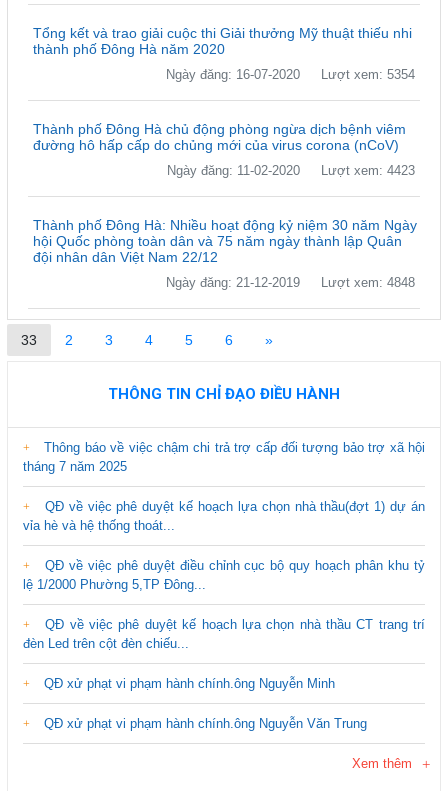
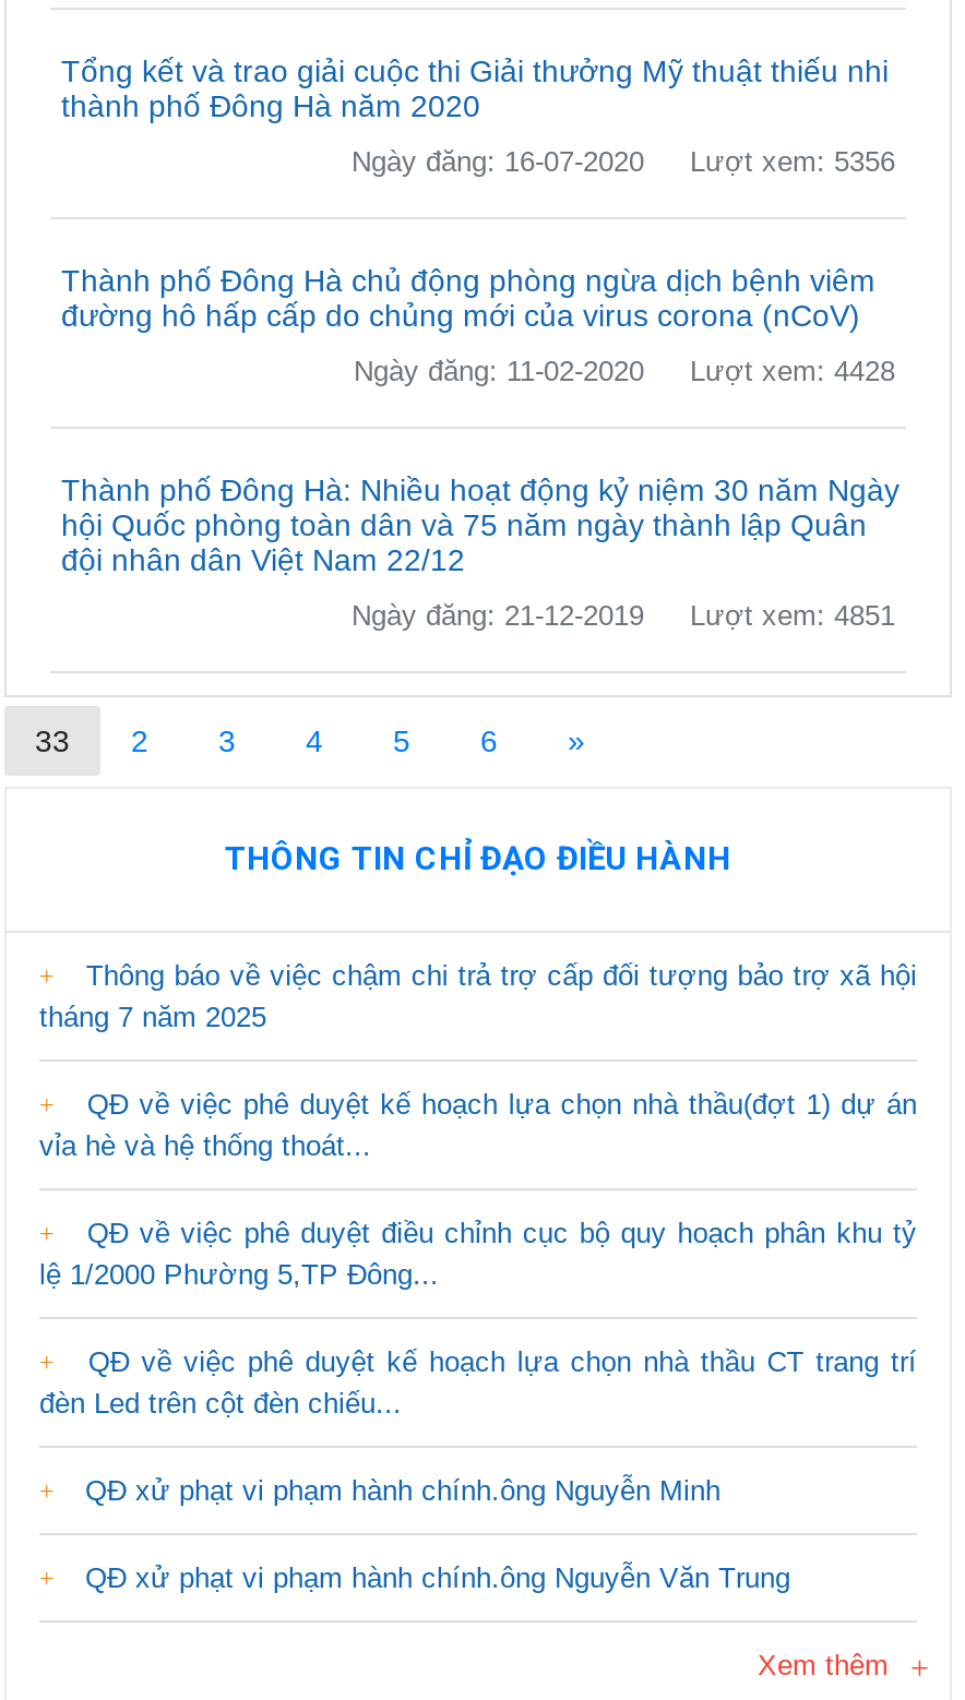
[166,67,415,82] Ngày đăng: 16-07-2020 Lượt xem: 5354 -> [352,145,895,178] Ngày đăng: 16-07-2020 Lượt xem: 5356
[167,163,415,178] Ngày đăng: 11-02-2020 Lượt xem: 4423 -> [354,355,895,387] Ngày đăng: 11-02-2020 Lượt xem: 4428
[166,275,415,290] Ngày đăng: 21-12-2019 Lượt xem: 4848 -> [352,599,895,632] Ngày đăng: 21-12-2019 Lượt xem: 4851

